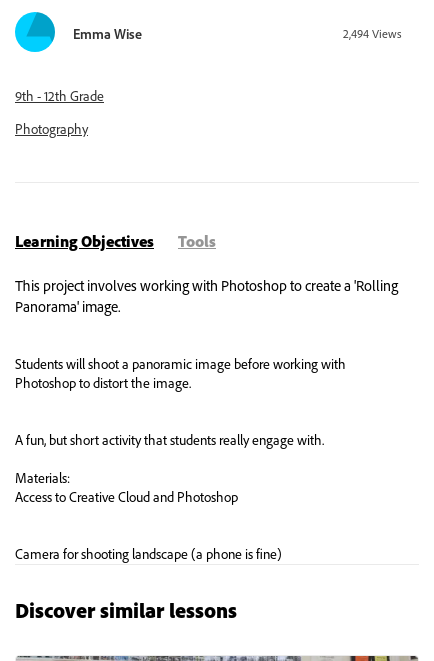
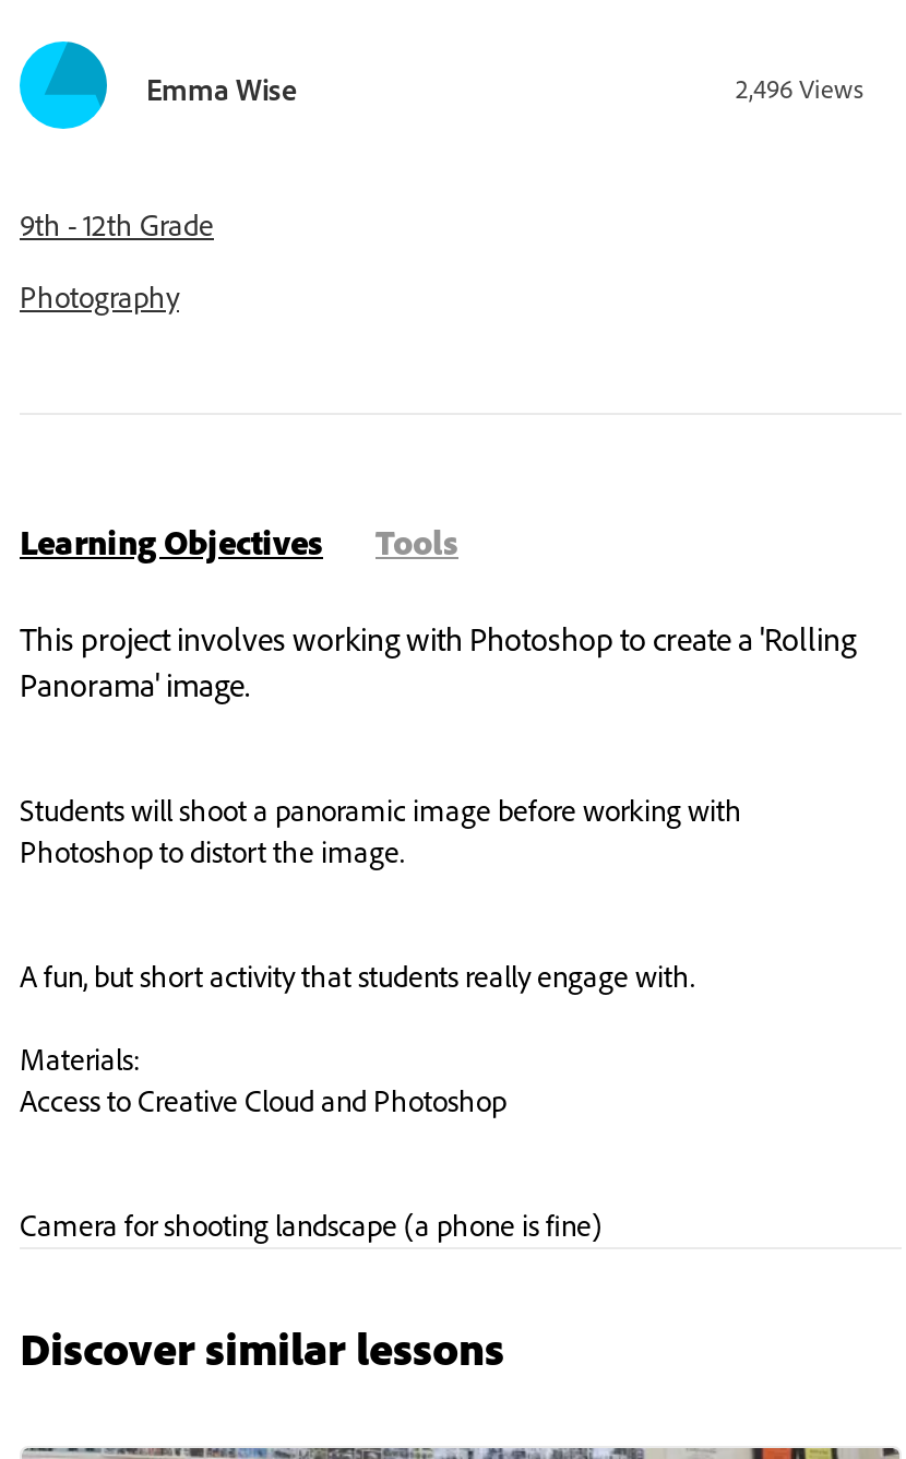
[343,26,402,41] 2,494 Views -> [736,72,865,105] 2,496 Views

